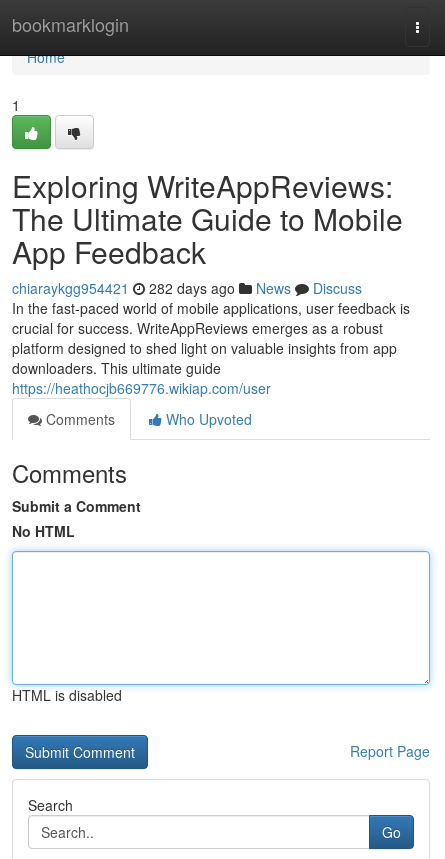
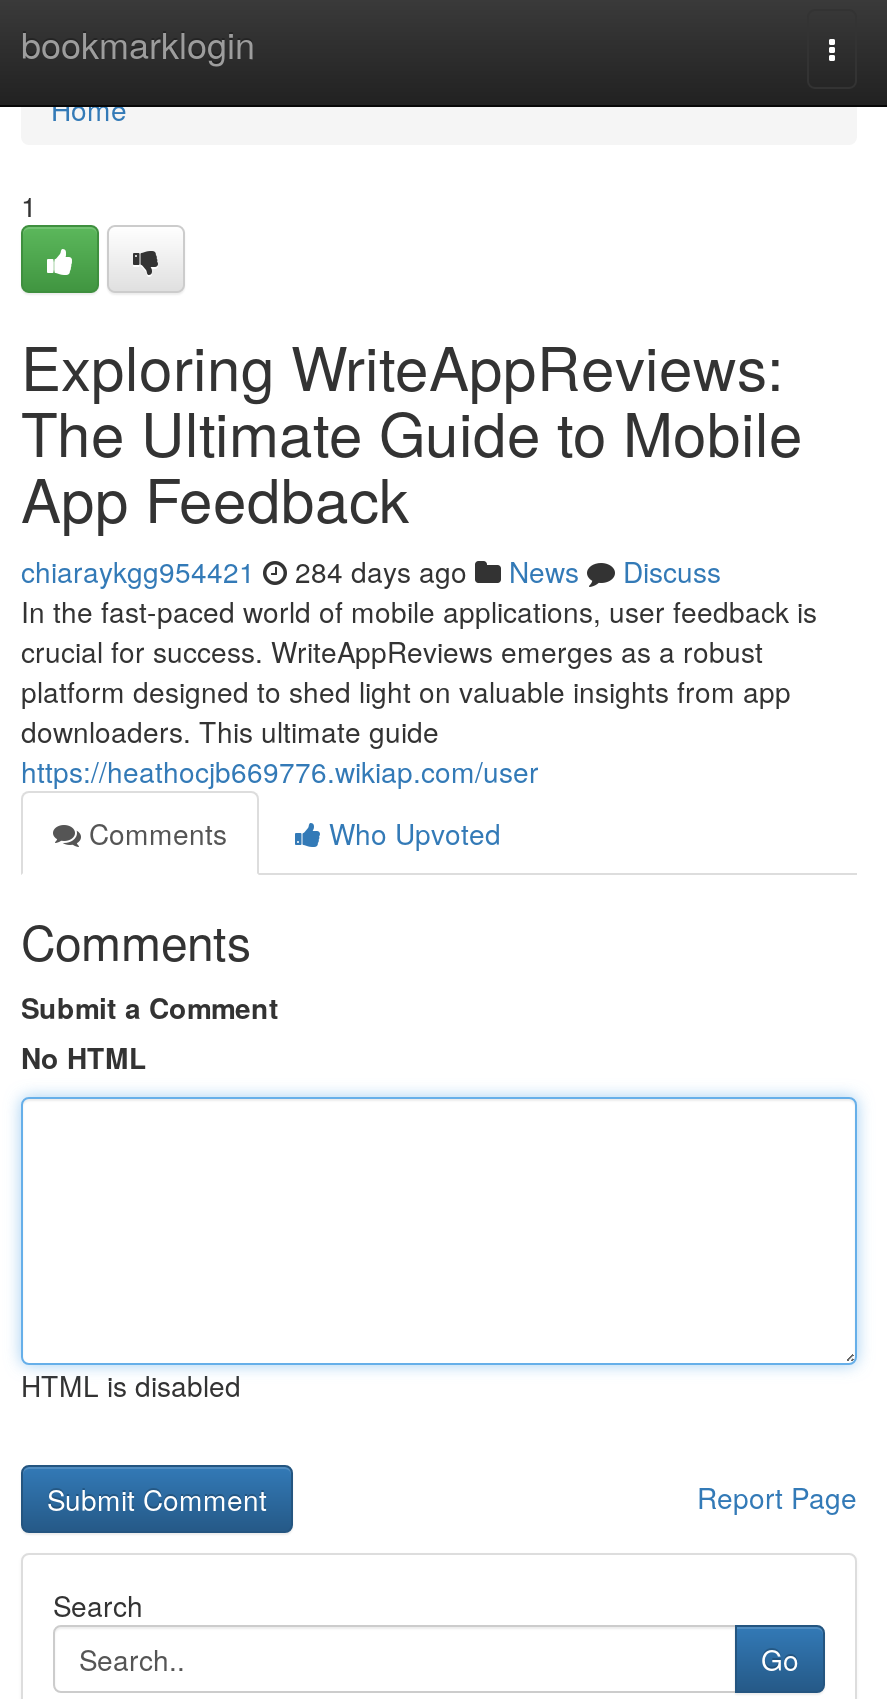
[12,278,362,298] chiaraykgg954421 282 days ago News Discuss -> [21,551,721,591] chiaraykgg954421 284 days ago News Discuss

